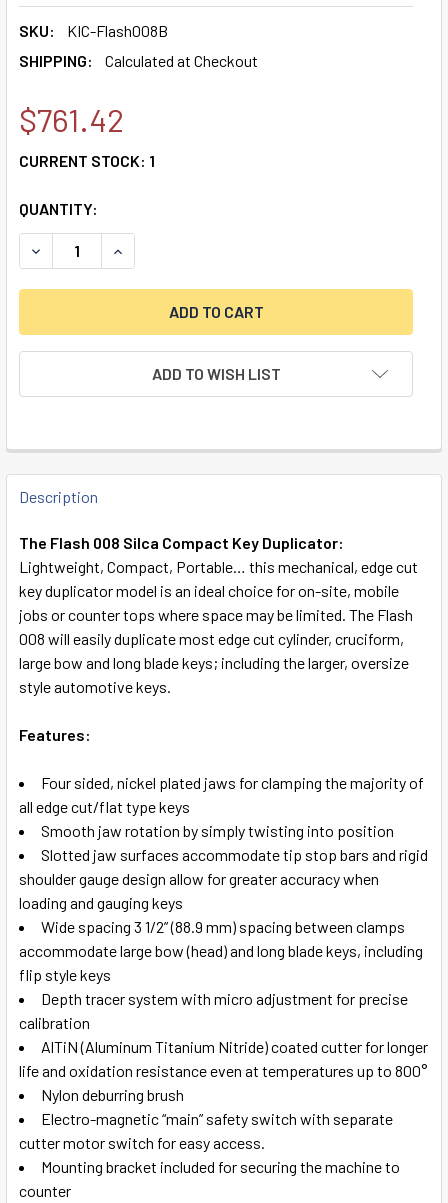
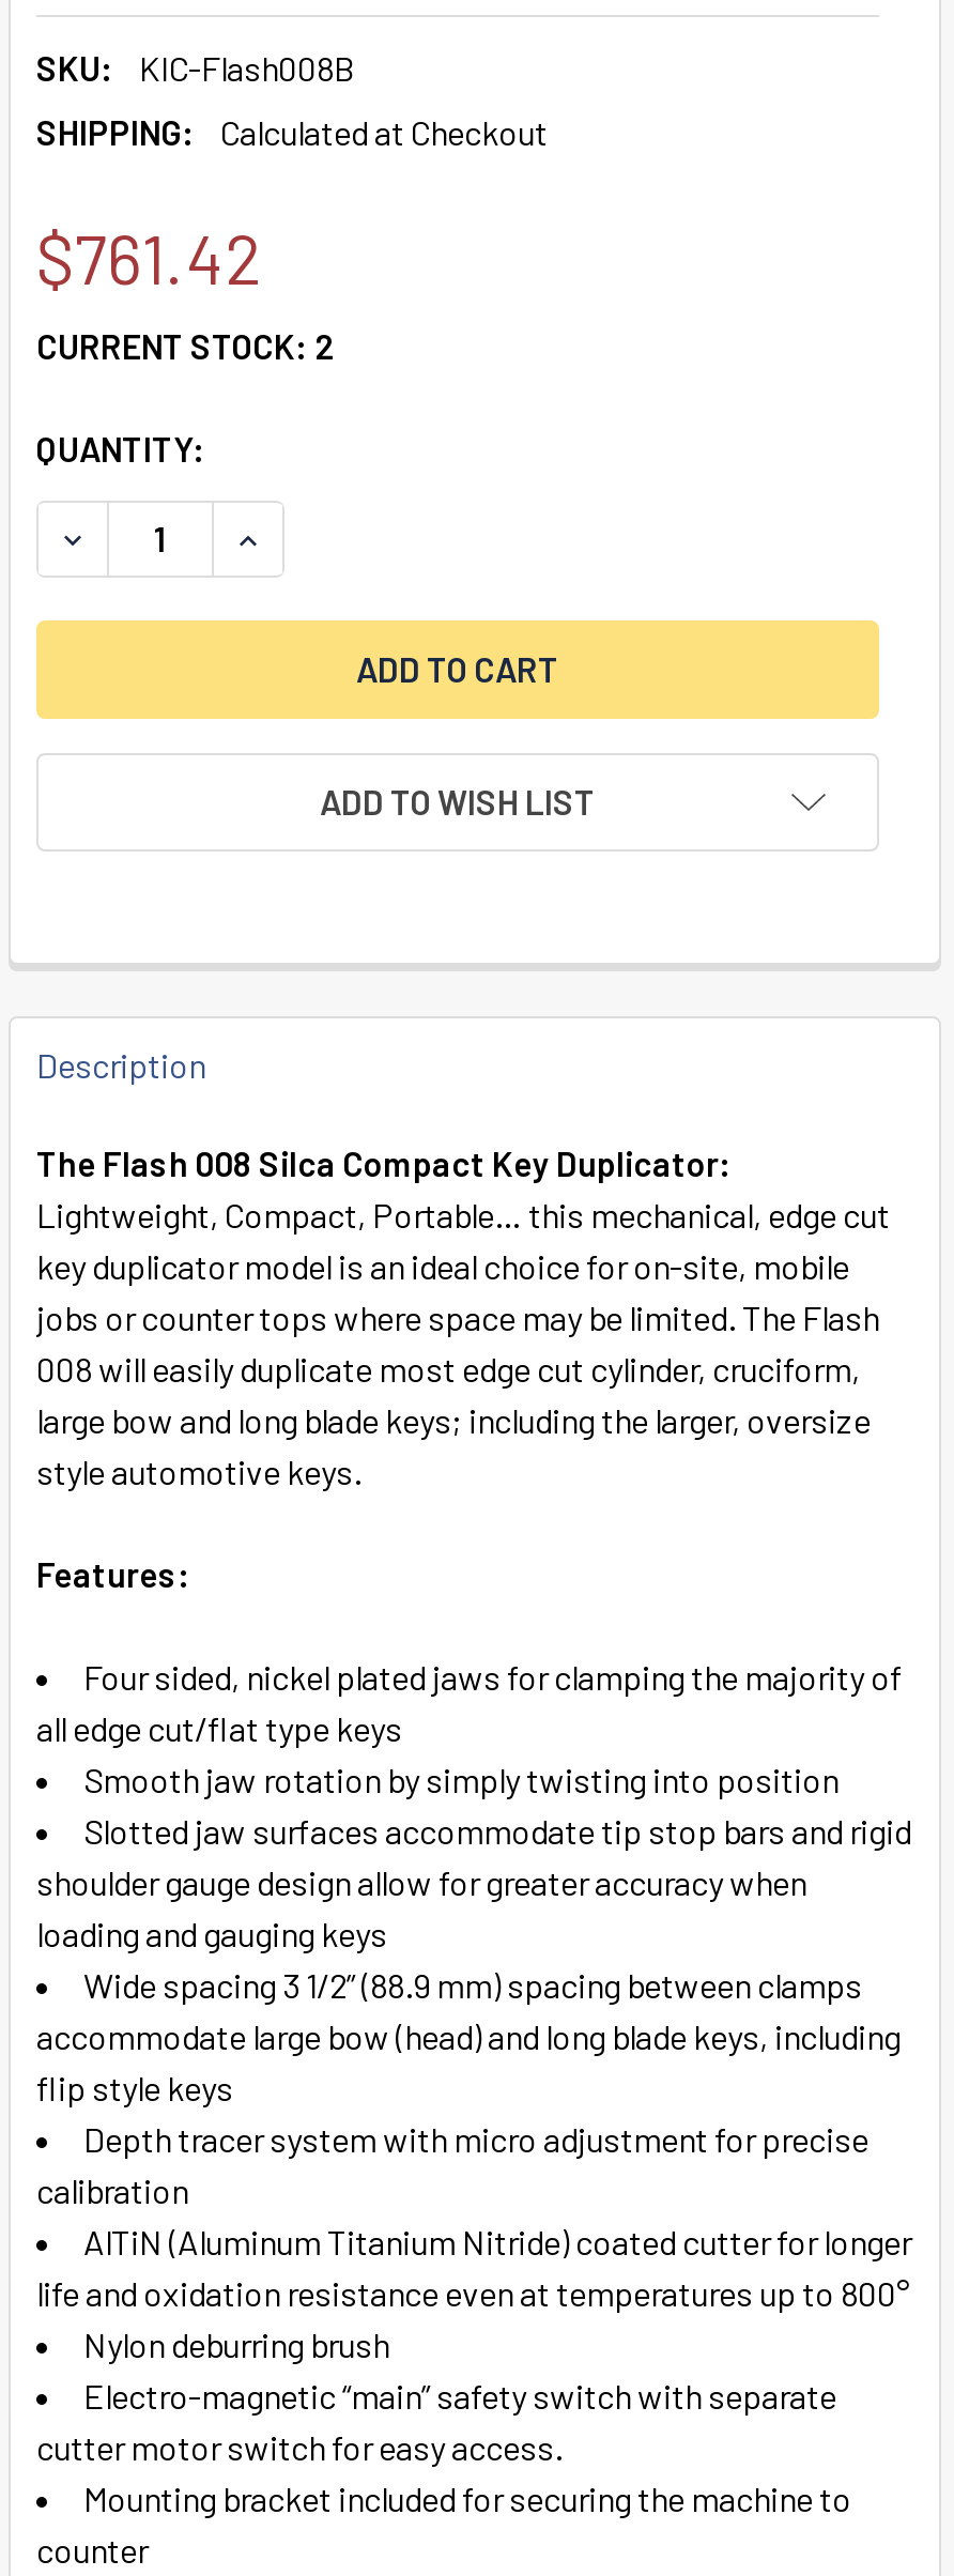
[19,151,155,170] CURRENT STOCK: 1 -> [36,325,334,366] CURRENT STOCK: 2

